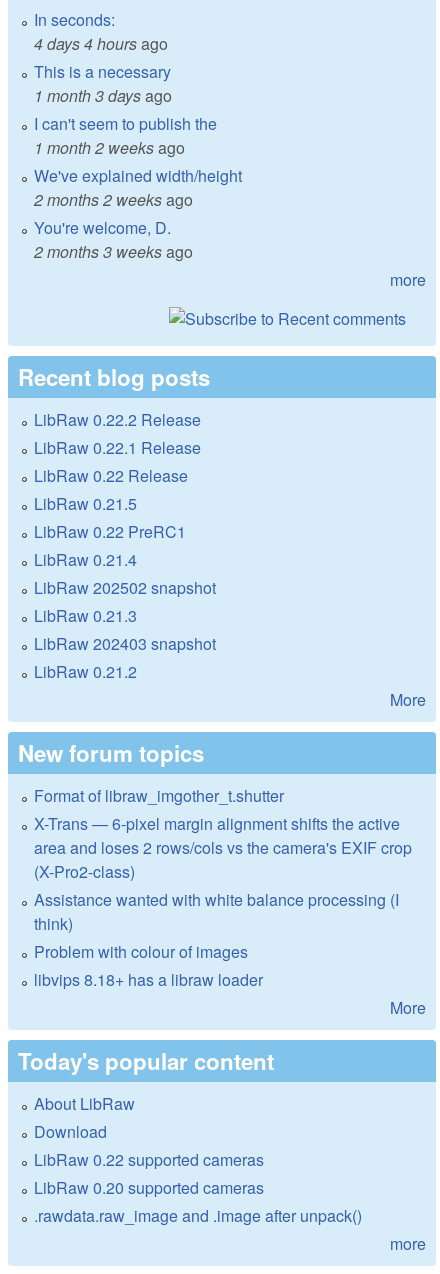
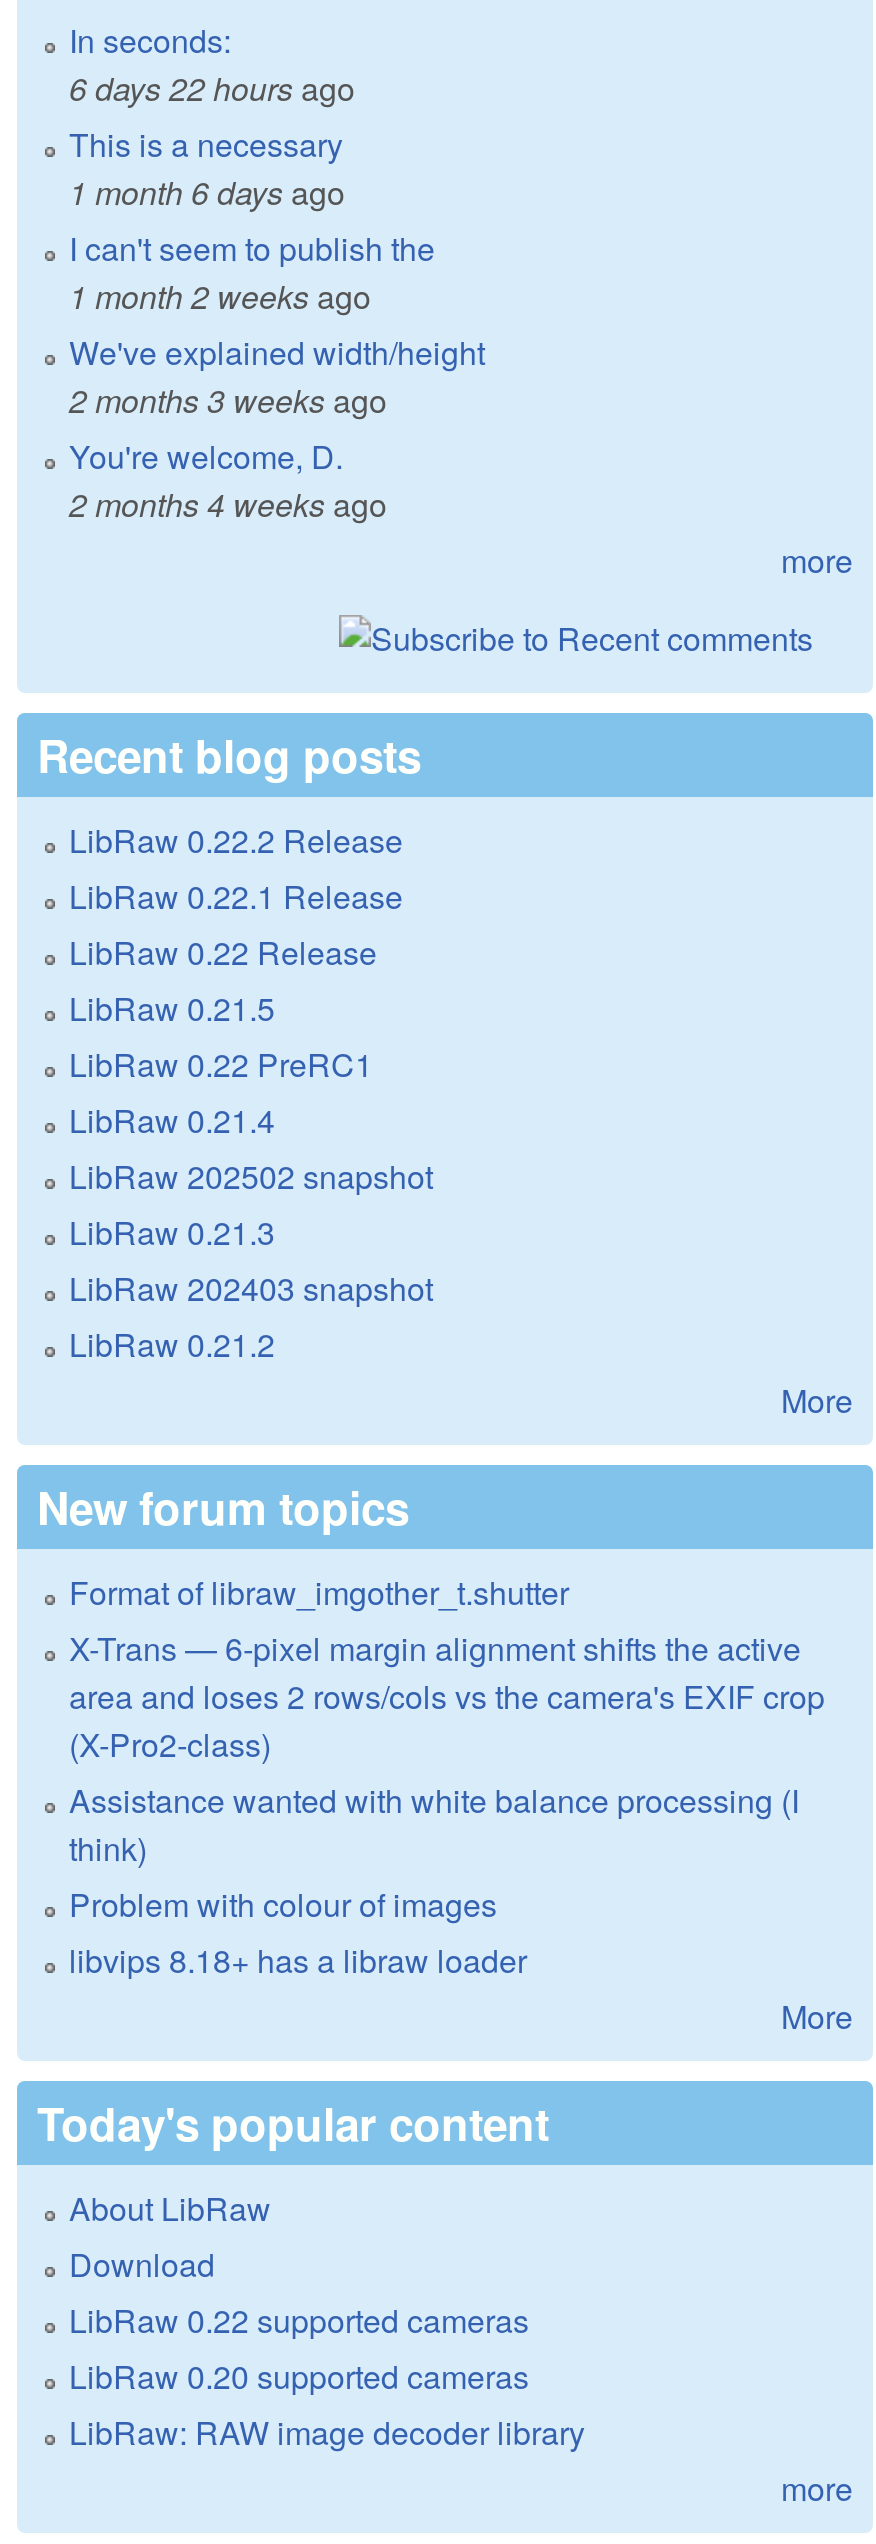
[34,32,168,55] 4 days 4 hours ago -> [69,66,355,112] 6 days 22 hours ago
[34,84,172,107] 1 month 3 days ago -> [69,170,345,216] 1 month 6 days ago
[34,188,193,211] 2 months 2 weeks ago -> none
moved [34,240,193,263] -> [69,378,387,424]: 2 months 3 weeks ago
none -> [69,482,387,528] 2 months 4 weeks ago
[34,1204,362,1227] .rawdata.raw_image and .image after unpack() -> [69,2410,585,2456] LibRaw: RAW image decoder library

